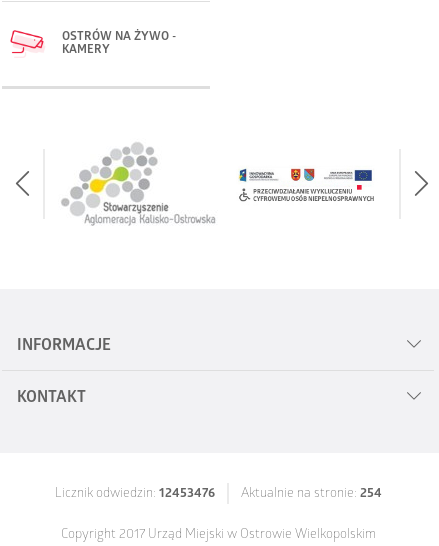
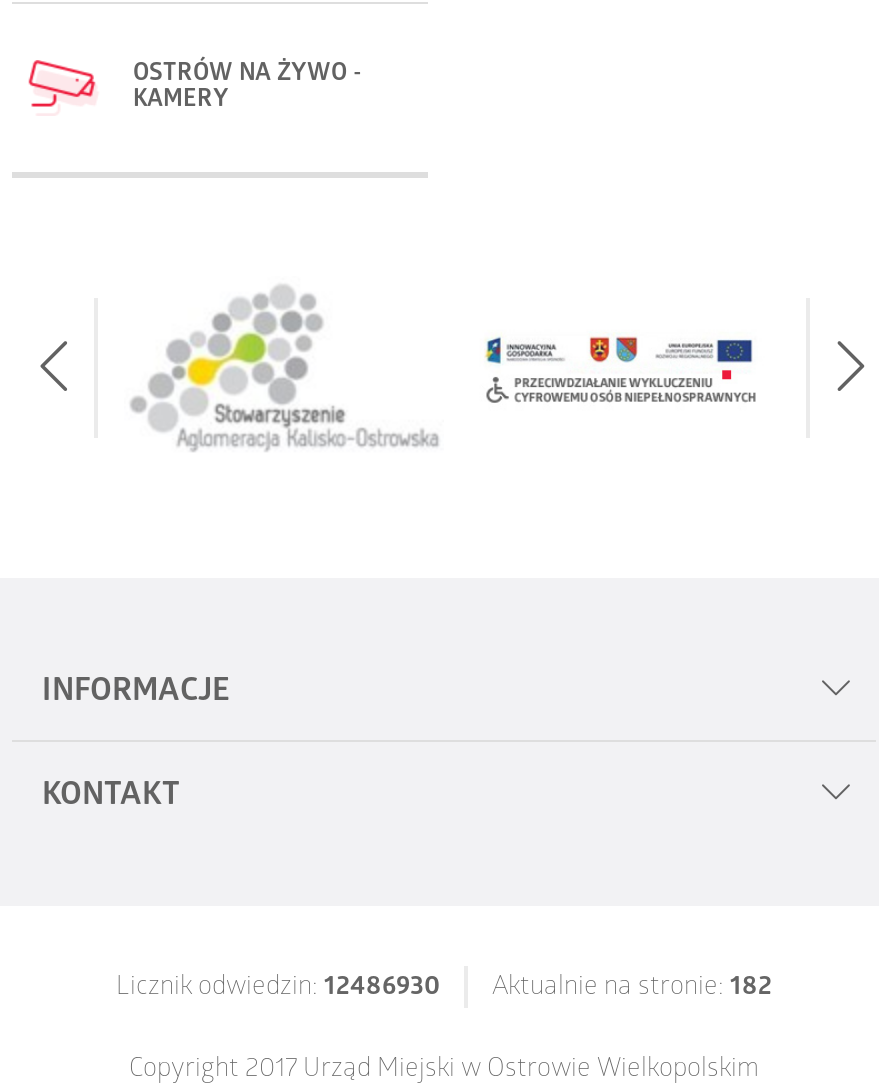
[54,487,214,502] Licznik odwiedzin: 12453476 -> [116,974,440,1004] Licznik odwiedzin: 12486930
[240,487,381,502] Aktualnie na stronie: 254 -> [492,974,772,1004] Aktualnie na stronie: 182

